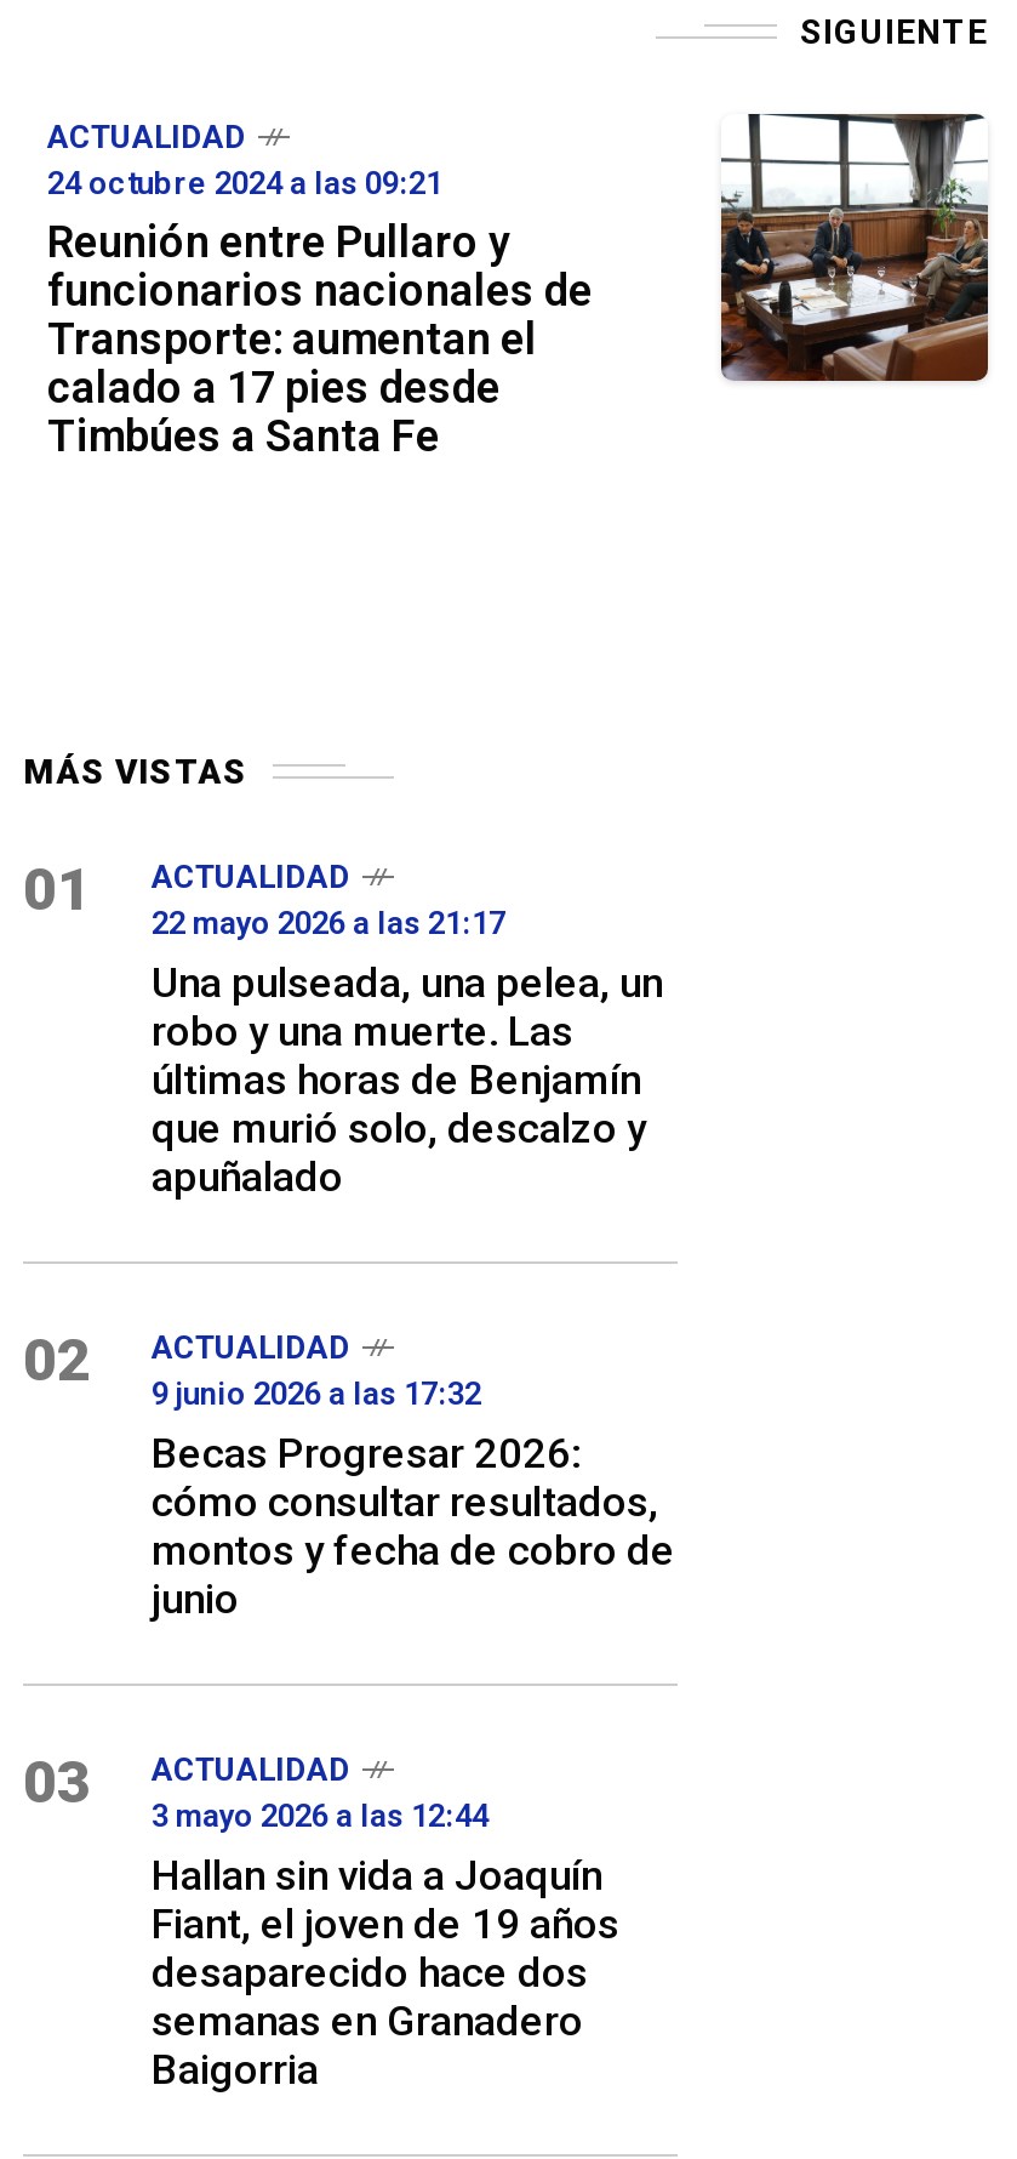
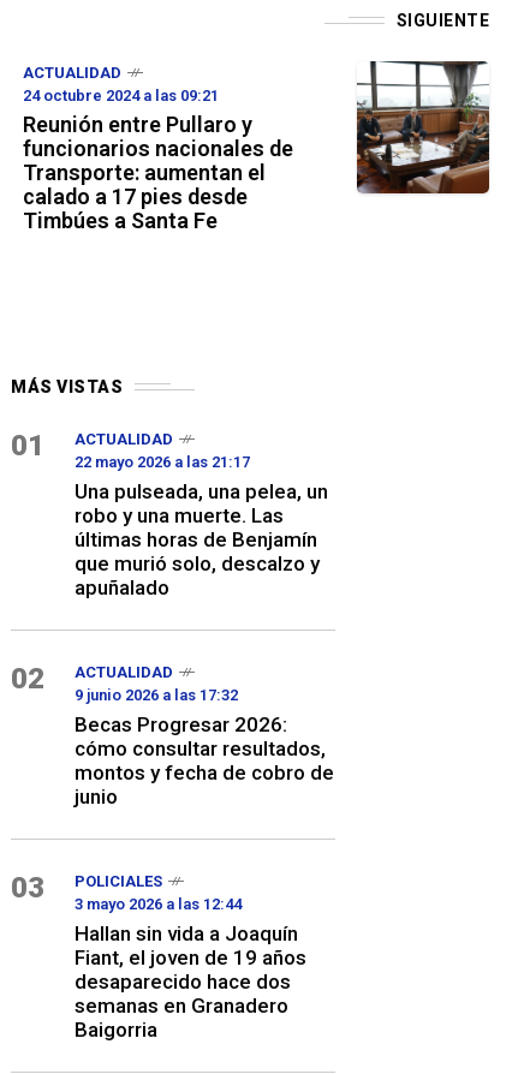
[152,1752,350,1788] ACTUALIDAD -> [75,872,162,890] POLICIALES

